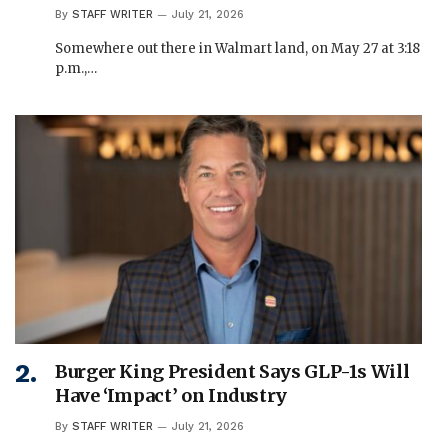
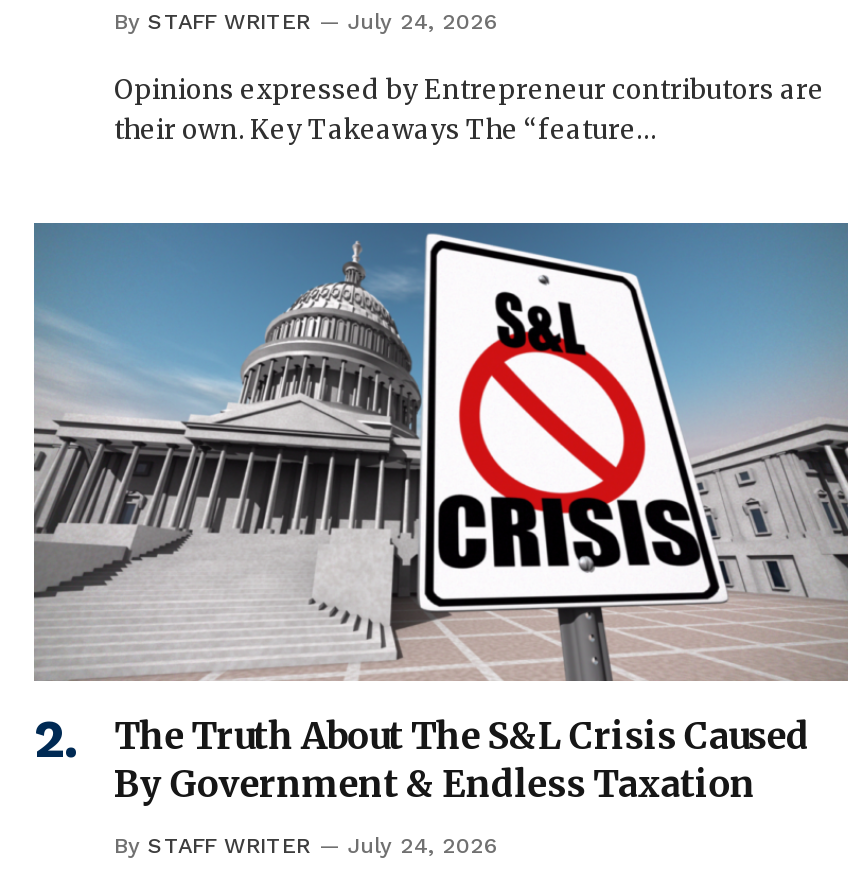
[55,8,244,21] By STAFF WRITER July 21, 2026 -> [114,9,498,35] By STAFF WRITER July 24, 2026
[55,40,420,77] Somewhere out there in Walmart land, on May 27 at 3:18 | p.m.,… -> [114,73,824,147] Opinions expressed by Entrepreneur contributors are | their own. Key Takeaways The “feature…
[14,114,423,407] [image] | Burger King President Says GLP-1s Will | Have ‘Impact’ on Industry -> [32,221,850,807] [image] | The Truth About The S&L Crisis Caused | By Government & Endless Taxation
[55,420,244,433] By STAFF WRITER July 21, 2026 -> [114,833,498,859] By STAFF WRITER July 24, 2026

